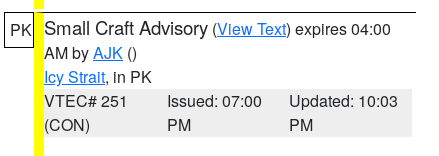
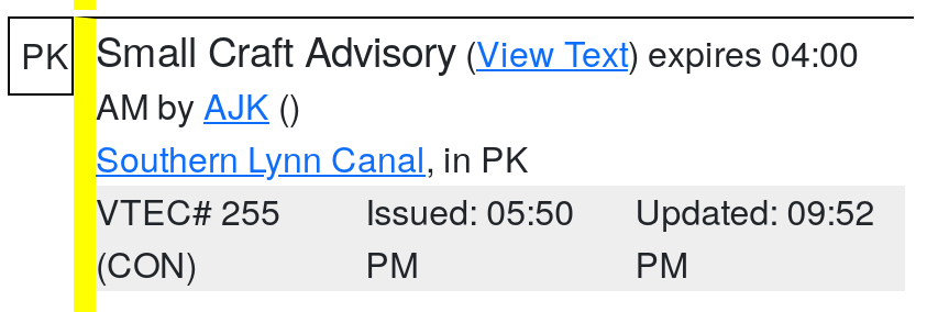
[44,65,152,112] Icy Strait, in PK | VTEC# 251 -> [96,133,529,236] Southern Lynn Canal, in PK | VTEC# 255
[167,89,262,112] Issued: 07:00 -> [365,186,574,236] Issued: 05:50
[289,89,398,112] Updated: 10:03 -> [635,186,875,236] Updated: 09:52

